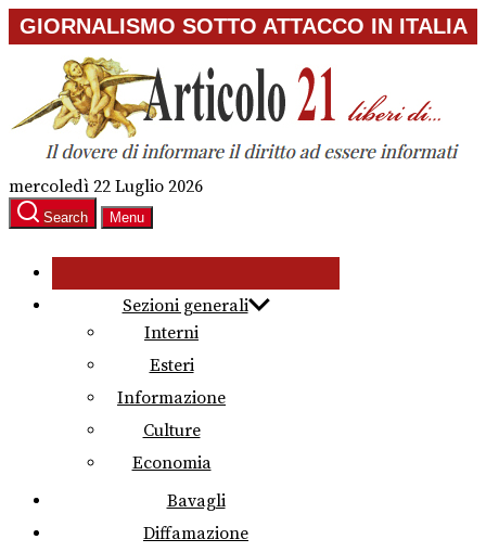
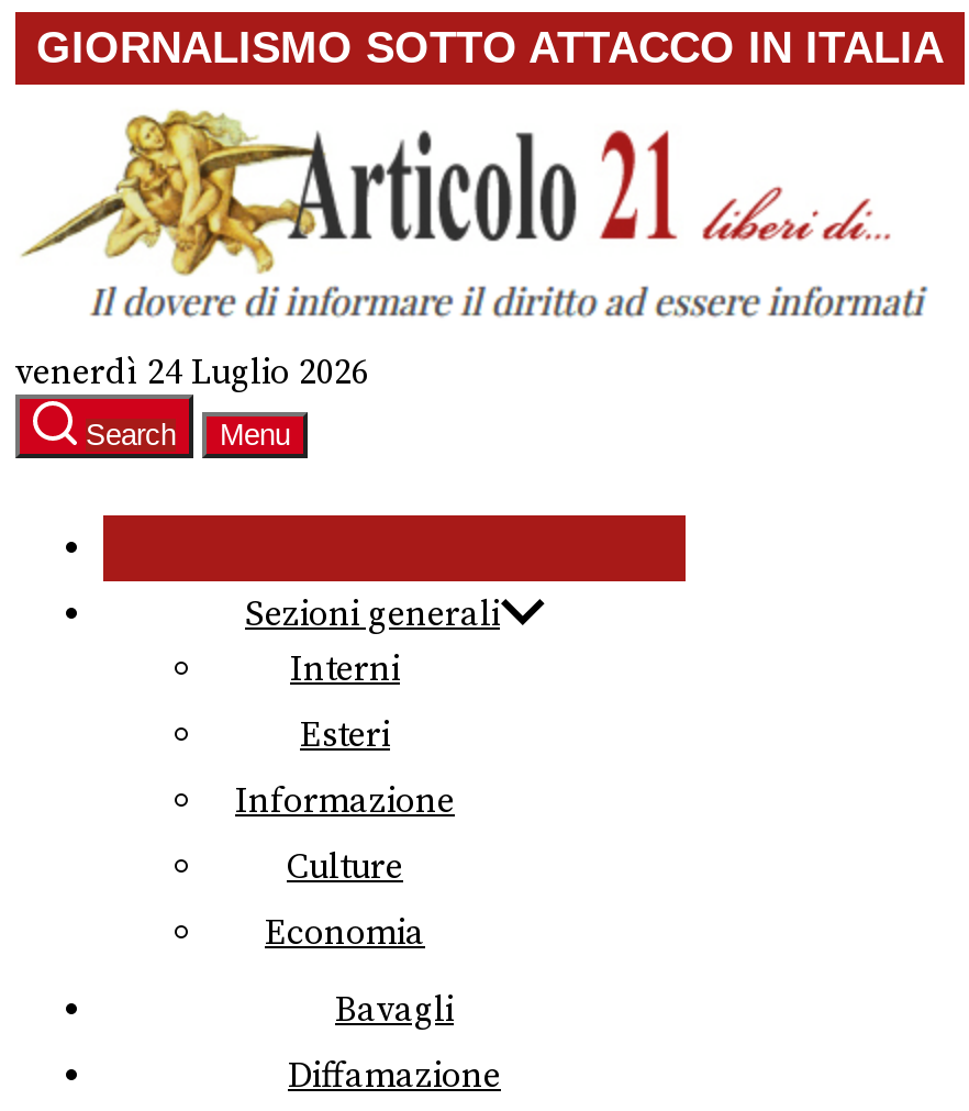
[9,176,203,197] mercoledì 22 Luglio 2026 -> [15,351,369,395] venerdì 24 Luglio 2026

